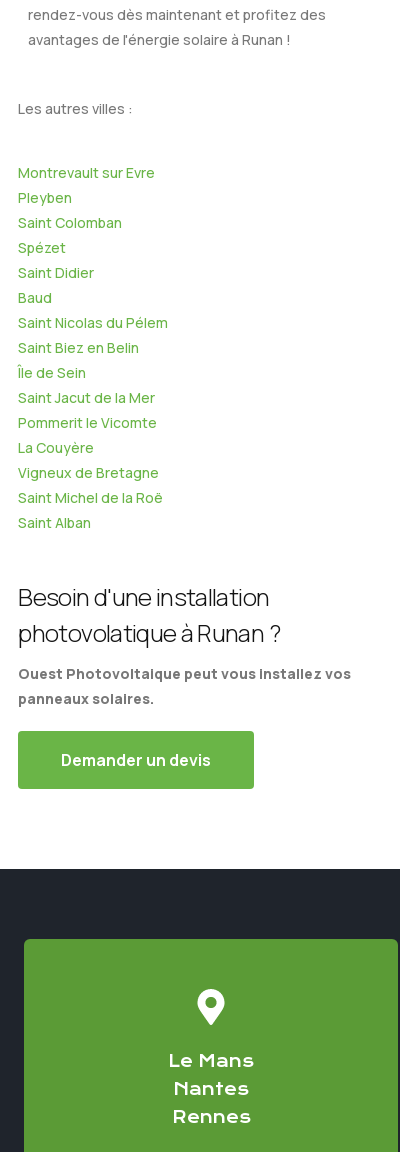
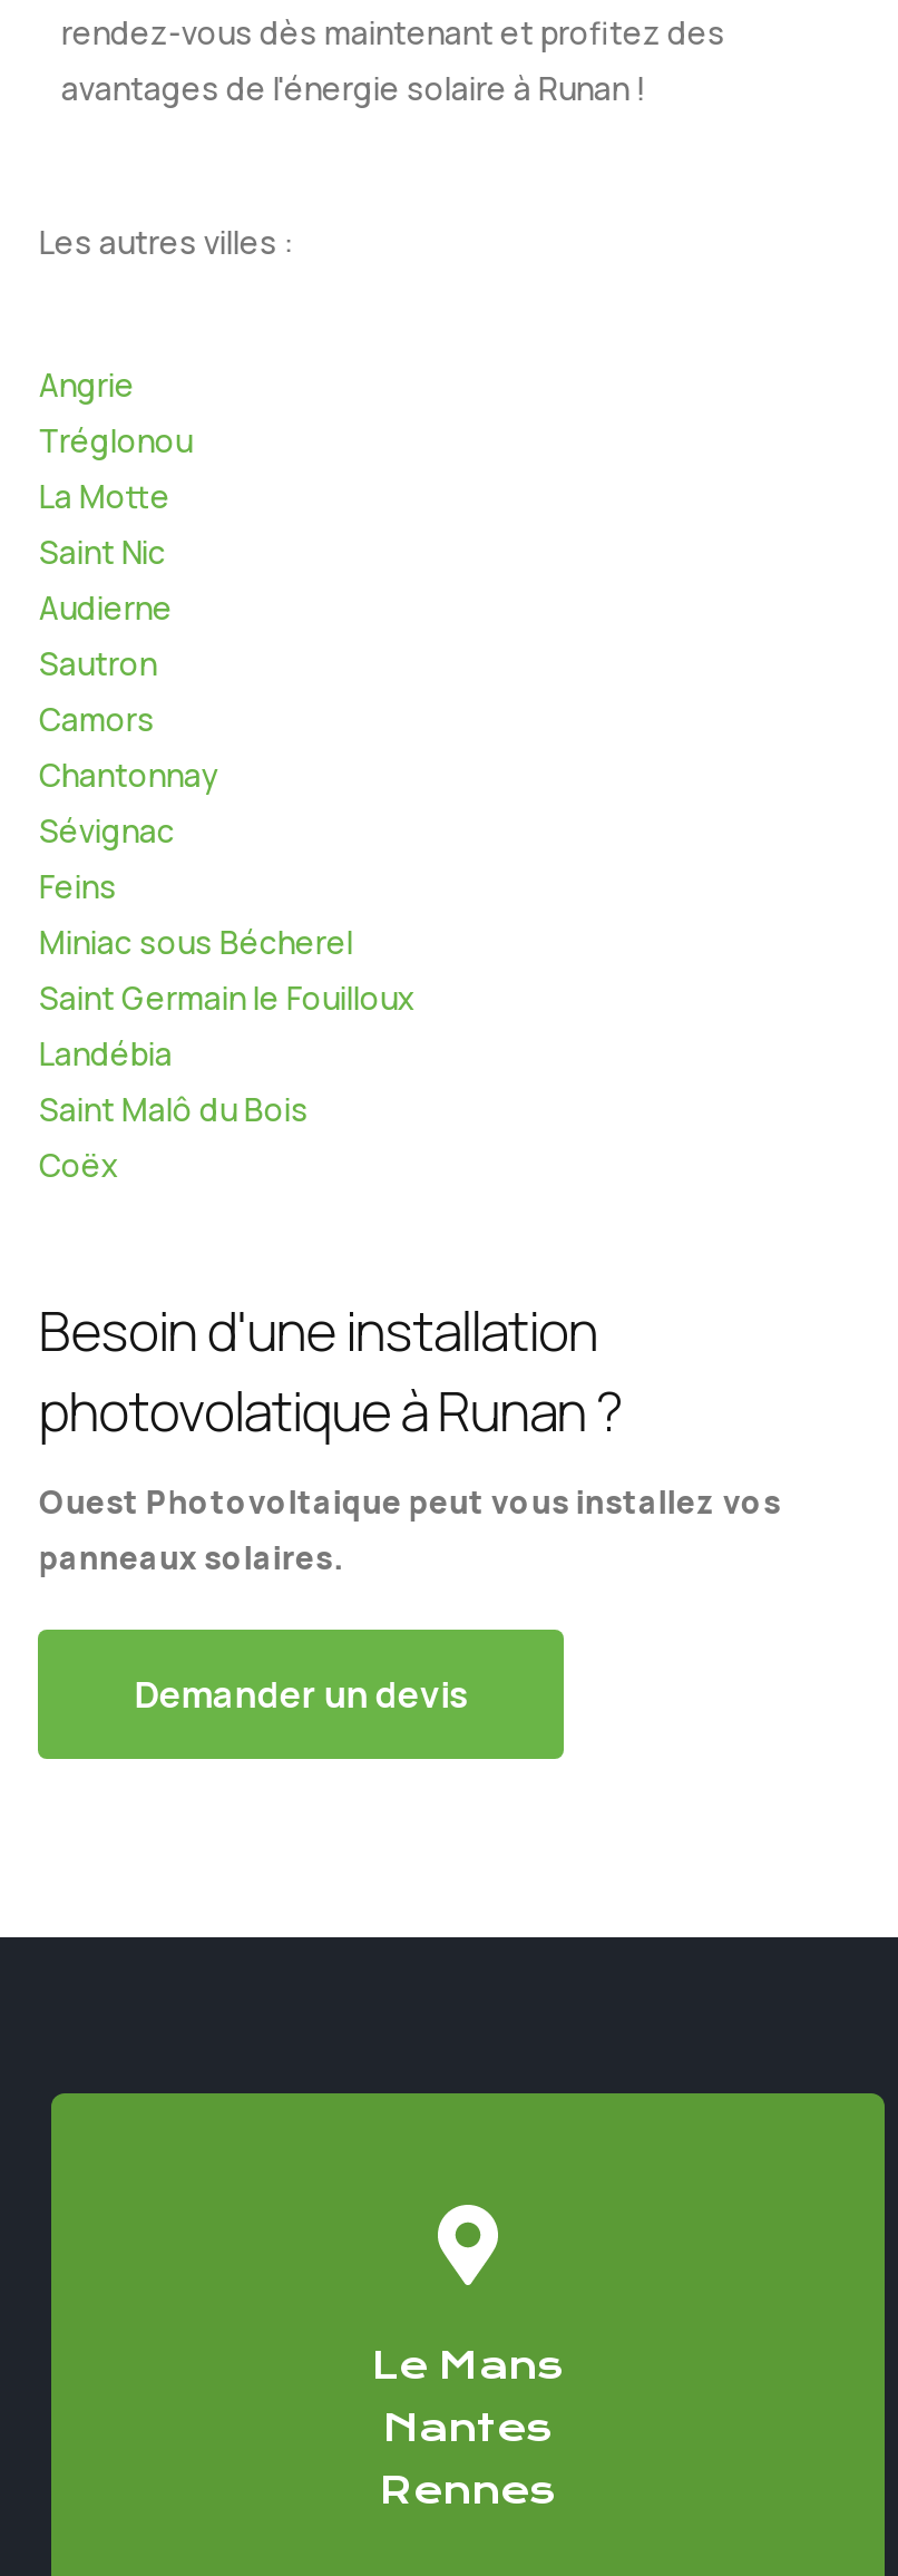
[18,163,168,532] Montrevault sur Evre | Pleyben | Saint Colomban | Spézet | Saint Didier | Baud | Saint Nicolas du Pélem | Saint Biez en Belin | Île de Sein | Saint Jacut de la Mer | Pommerit le Vicomte | La Couyère | Vigneux de Bretagne | Saint Michel de la Roë | Saint Alban -> [39,363,415,1186] Angrie | Tréglonou | La Motte | Saint Nic | Audierne | Sautron | Camors | Chantonnay | Sévignac | Feins | Miniac sous Bécherel | Saint Germain le Fouilloux | Landébia | Saint Malô du Bois | Coëx

